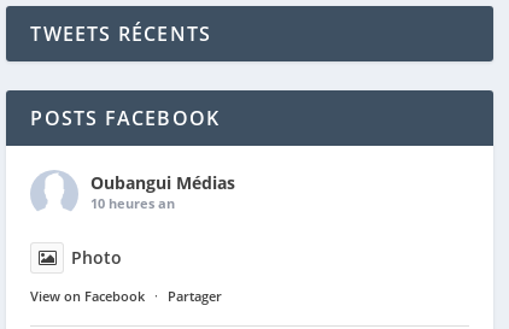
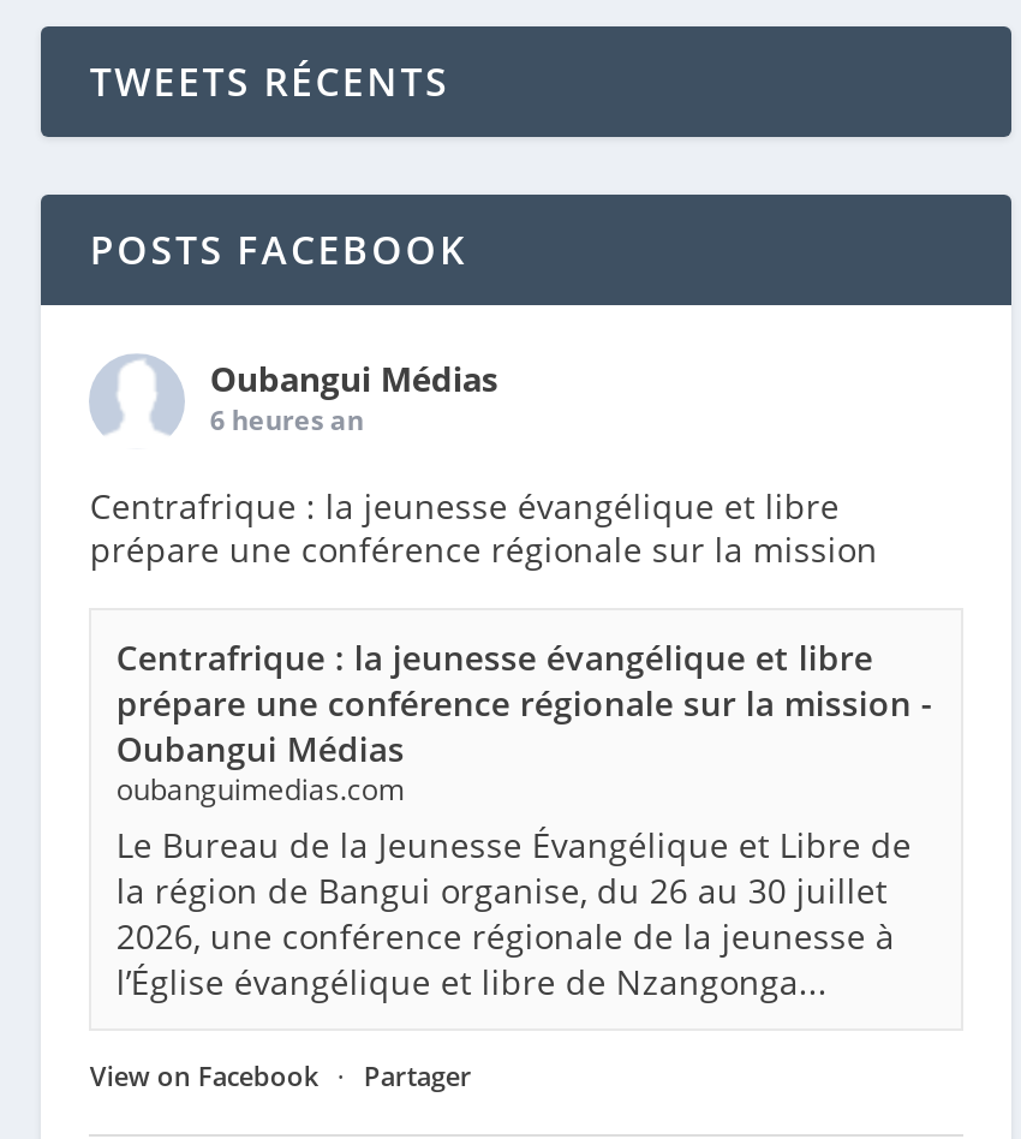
[72,194,175,269] 10 heures an | Photo -> [90,402,933,1005] 6 heures an | Centrafrique : la jeunesse évangélique et libre | prépare une conférence régionale sur la mission | Centrafrique : la jeunesse évangélique et libre | prépare une conférence régionale sur la mission - | Oubangui Médias | oubanguimedias.com | Le Bureau de la Jeunesse Évangélique et Libre de | la région de Bangui organise, du 26 au 30 juillet | 2026, une conférence régionale de la jeunesse à | l’Église évangélique et libre de Nzangonga...

